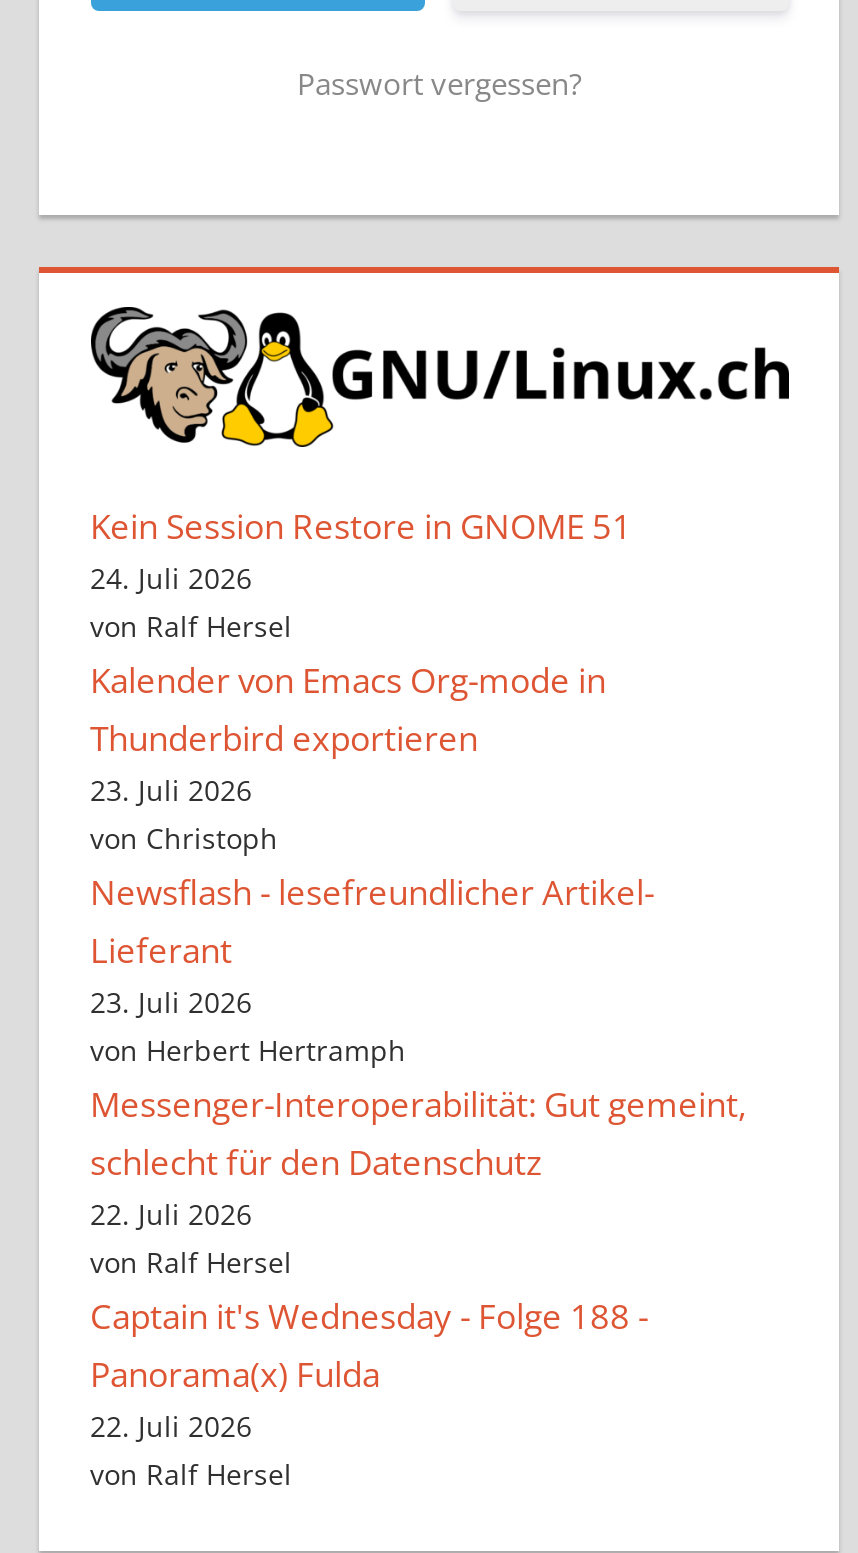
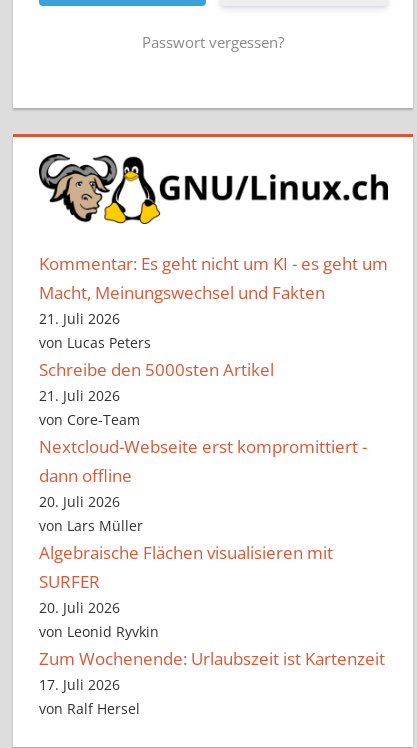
[90,503,746,1445] Kein Session Restore in GNOME 51 | 24. Juli 2026 | von Ralf Hersel | Kalender von Emacs Org-mode in | Thunderbird exportieren | 23. Juli 2026 | von Christoph | Newsflash - lesefreundlicher Artikel- | Lieferant | 23. Juli 2026 | von Herbert Hertramph | Messenger-Interoperabilität: Gut gemeint, | schlecht für den Datenschutz | 22. Juli 2026 | von Ralf Hersel | Captain it's Wednesday - Folge 188 - | Panorama(x) Fulda | 22. Juli 2026 -> [38,252,387,694] Kommentar: Es geht nicht um KI - es geht um | Macht, Meinungswechsel und Fakten | 21. Juli 2026 | von Lucas Peters | Schreibe den 5000sten Artikel | 21. Juli 2026 | von Core-Team | Nextcloud-Webseite erst kompromittiert - | dann offline | 20. Juli 2026 | von Lars Müller | Algebraische Flächen visualisieren mit | SURFER | 20. Juli 2026 | von Leonid Ryvkin | Zum Wochenende: Urlaubszeit ist Kartenzeit | 17. Juli 2026

